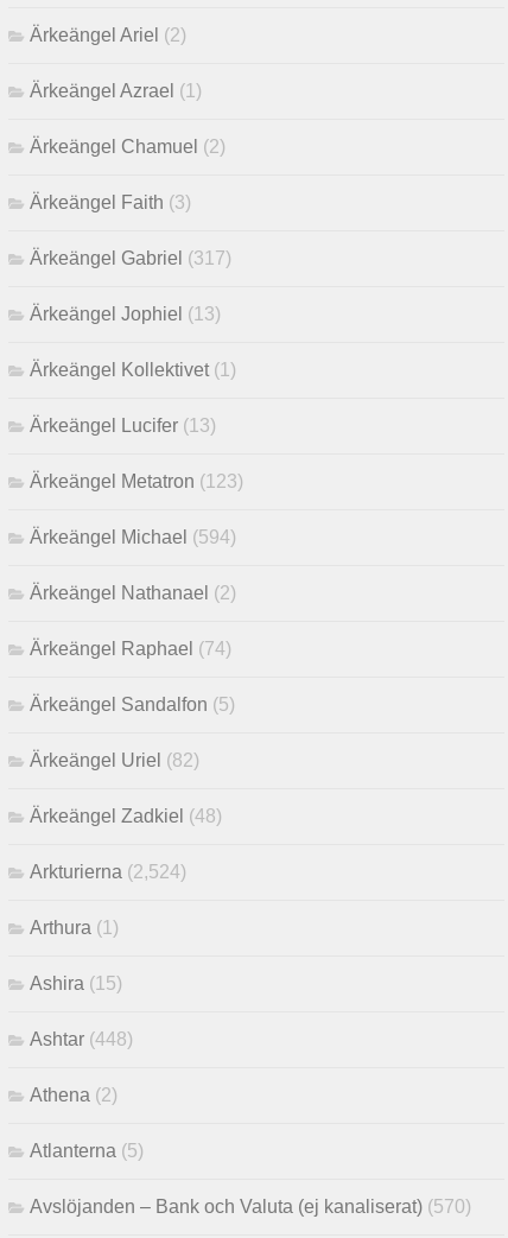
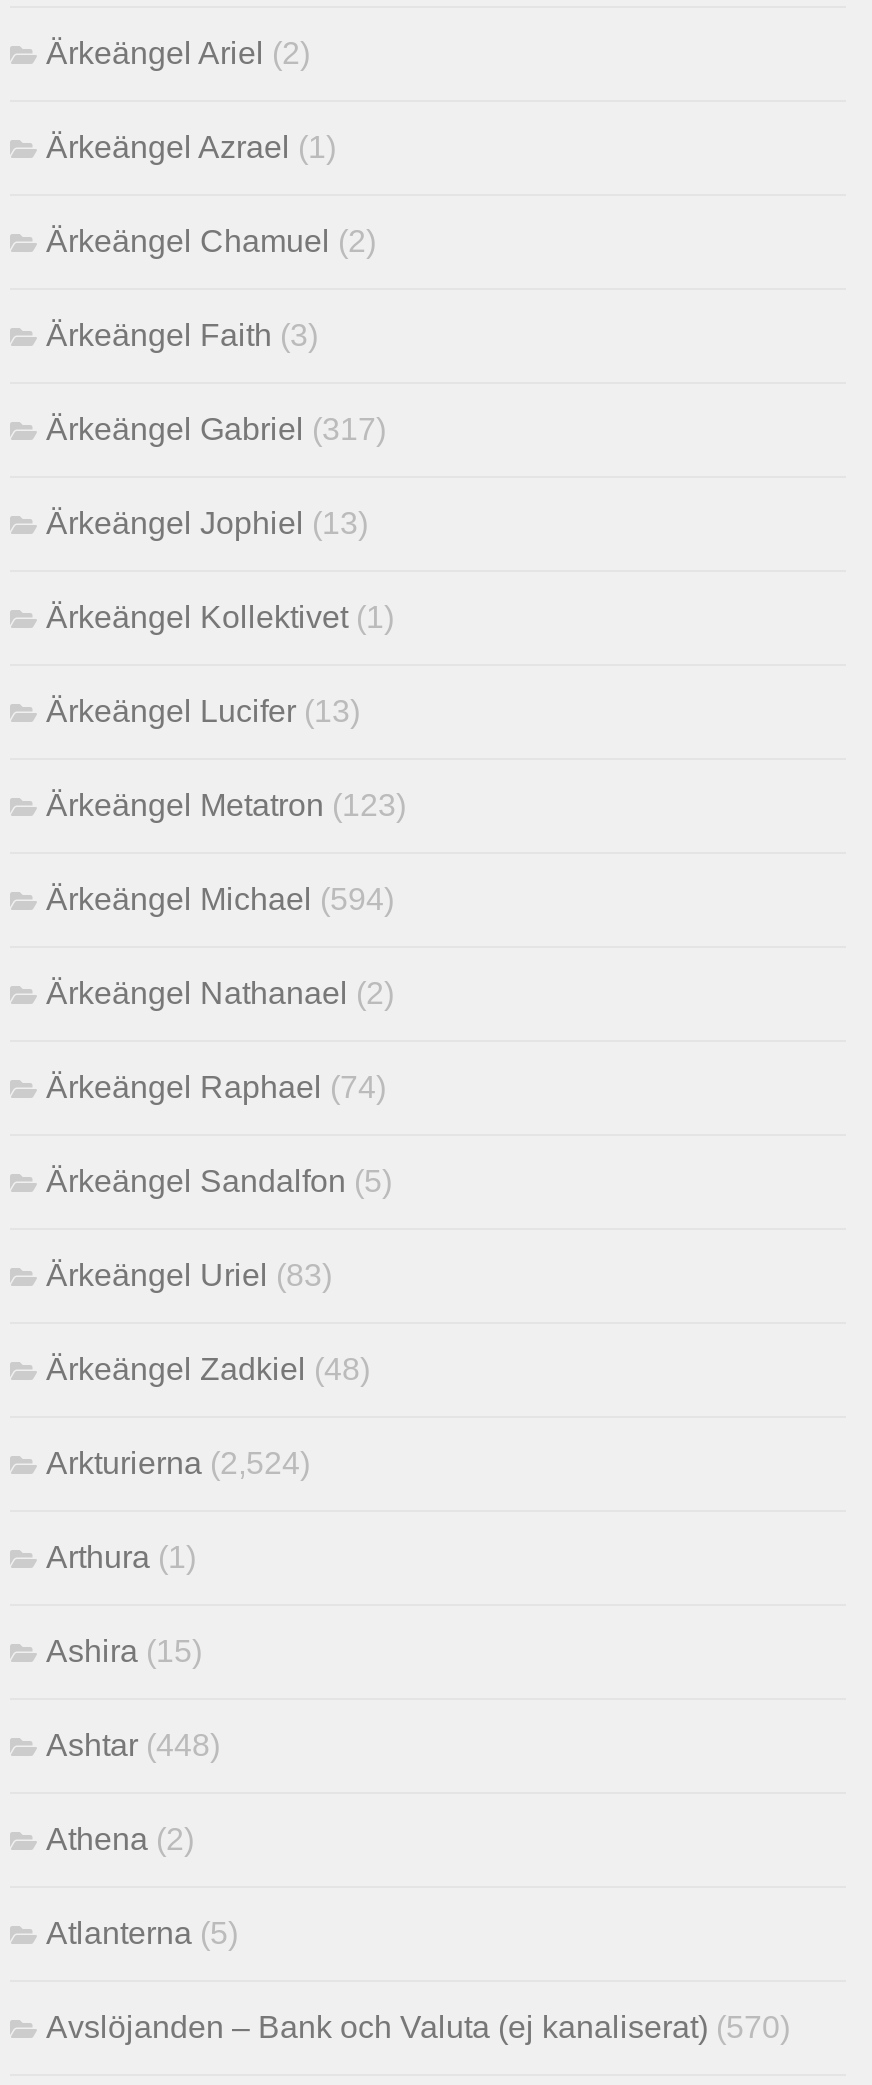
[30,750,199,770] Ärkeängel Uriel (82) -> [46,1259,332,1293] Ärkeängel Uriel (83)

